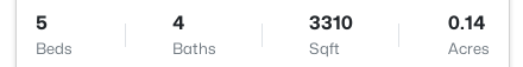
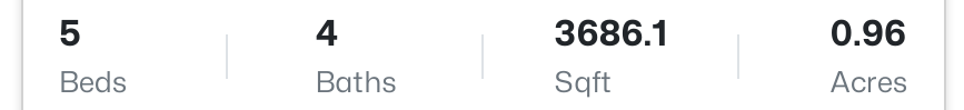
[309,12,353,34] 3310 -> [554,12,668,54] 3686.1
[448,12,485,34] 0.14 -> [831,12,906,54] 0.96

